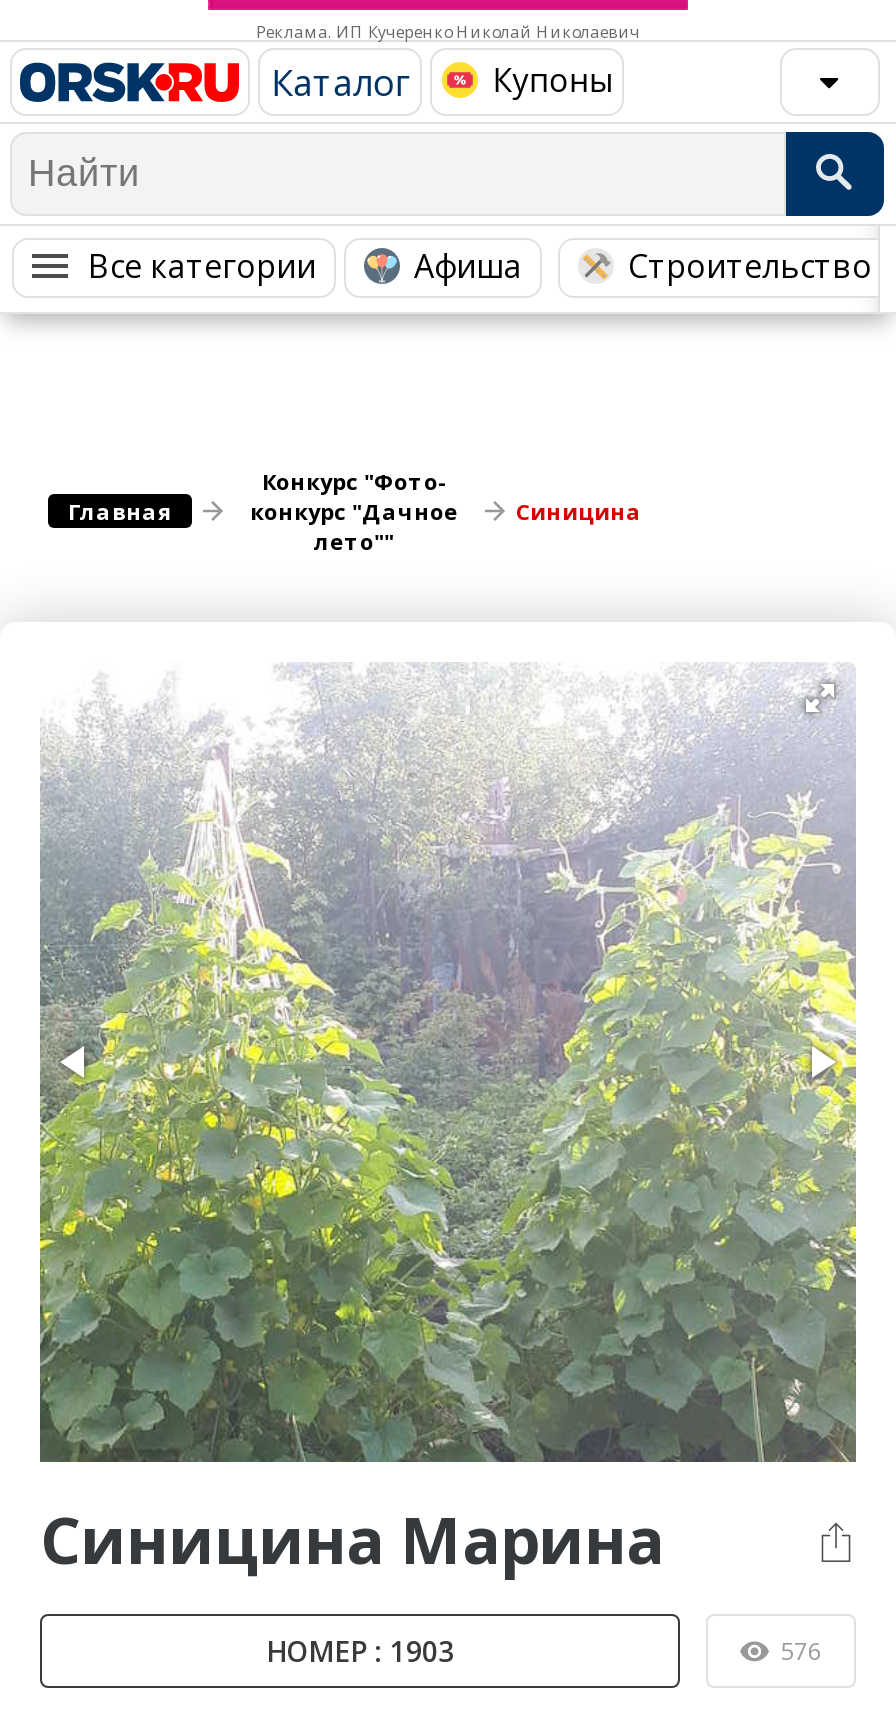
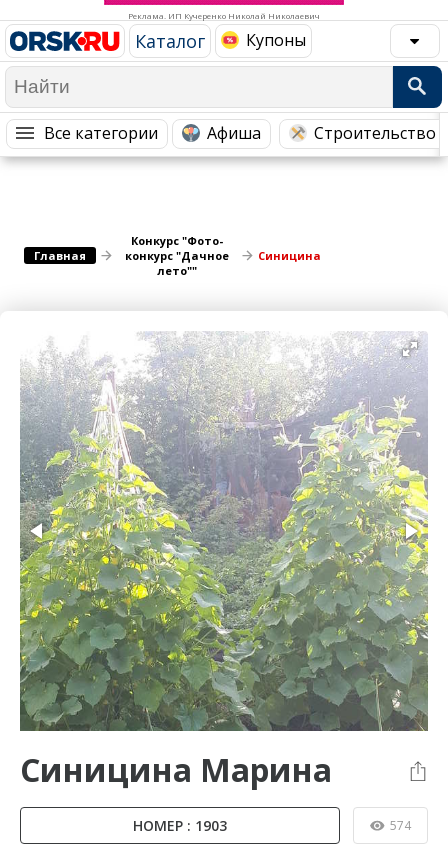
[780,1634,822,1668] 576 -> [390,817,411,834] 574

